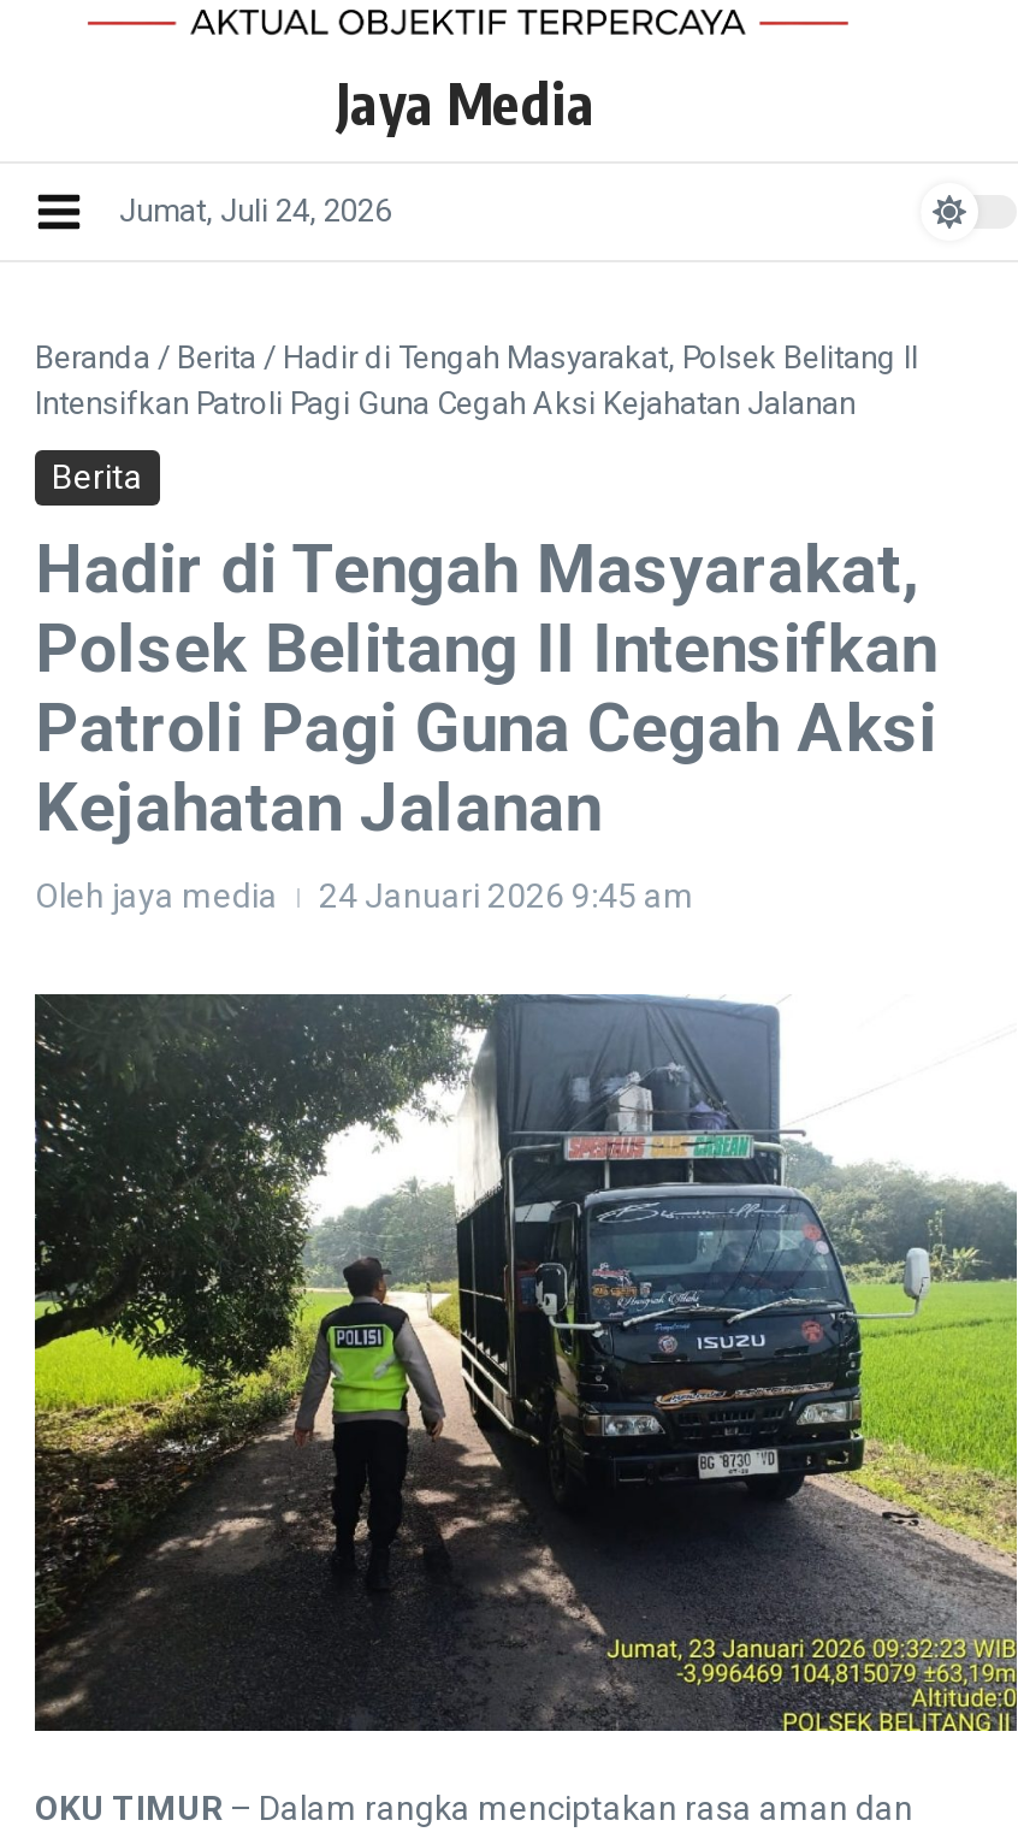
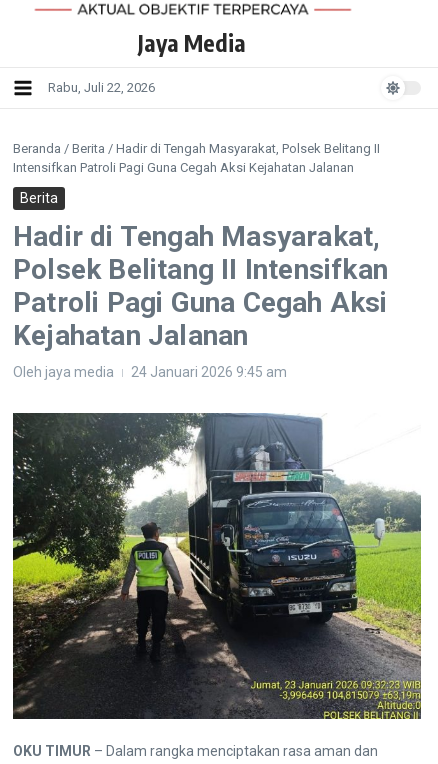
[119,194,391,230] Jumat, Juli 24, 2026 -> [48,80,155,95] Rabu, Juli 22, 2026

